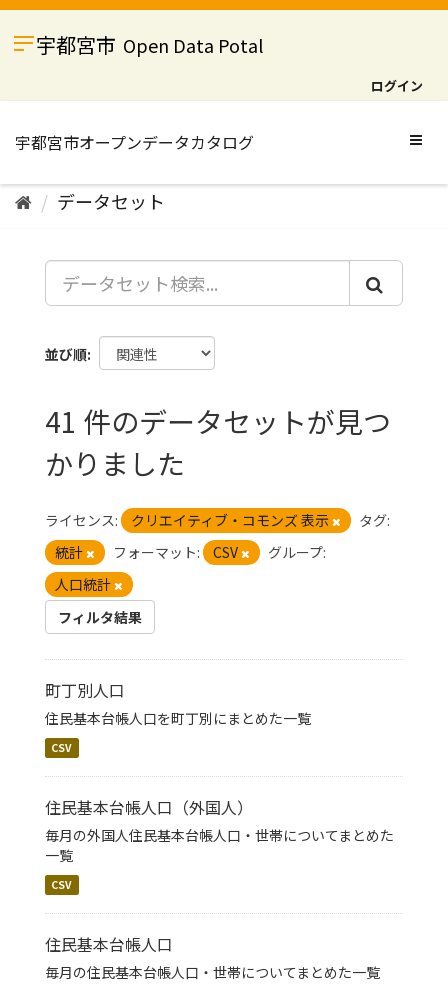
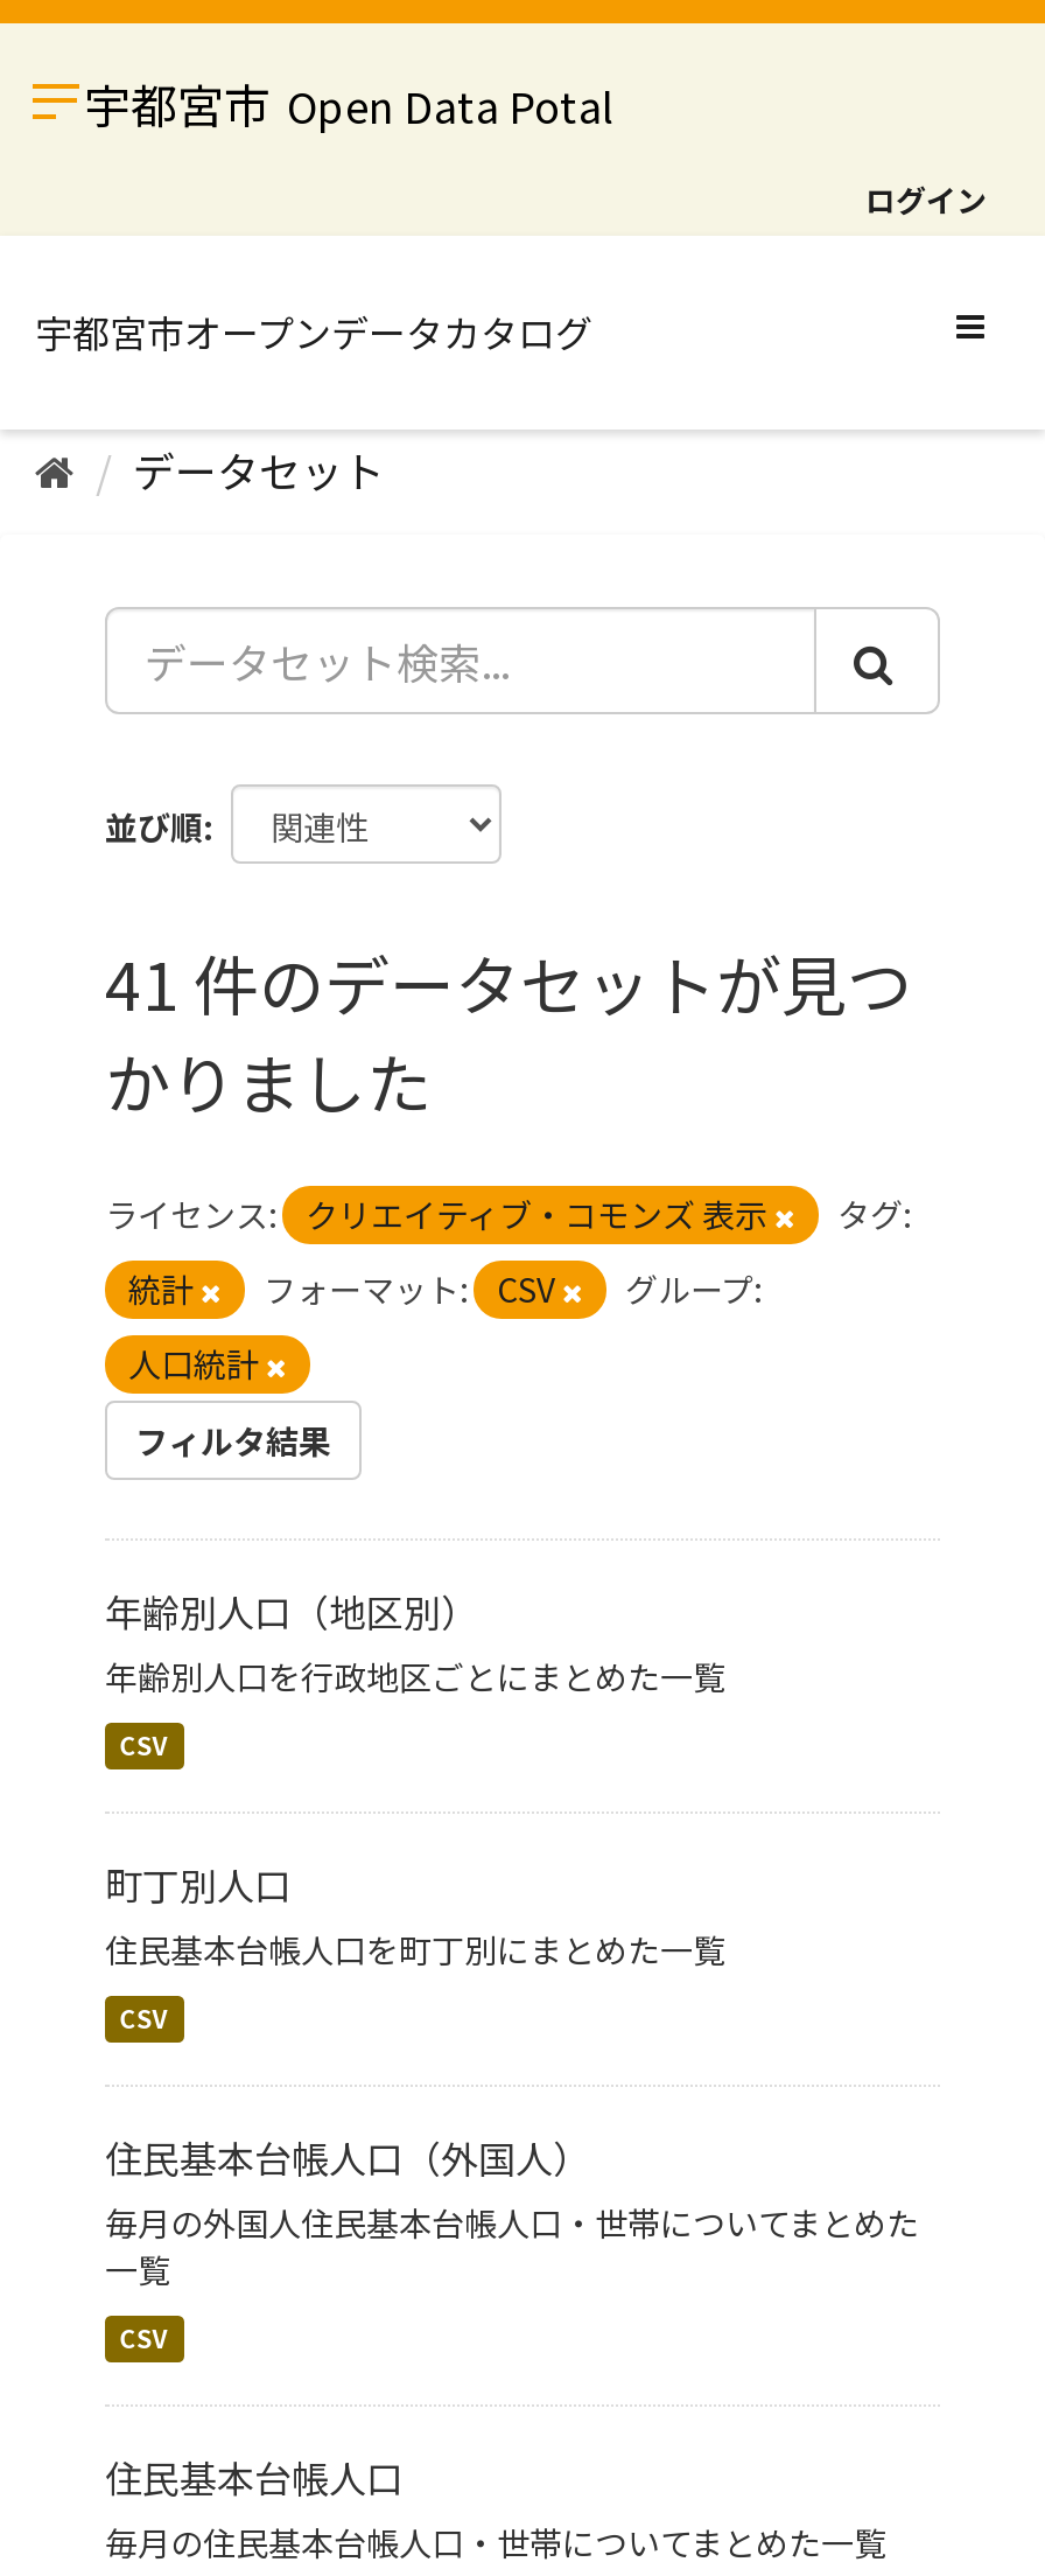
none -> [105,1583,725,1762] 年齢別人口（地区別） | 年齢別人口を行政地区ごとにまとめた一覧 | CSV

